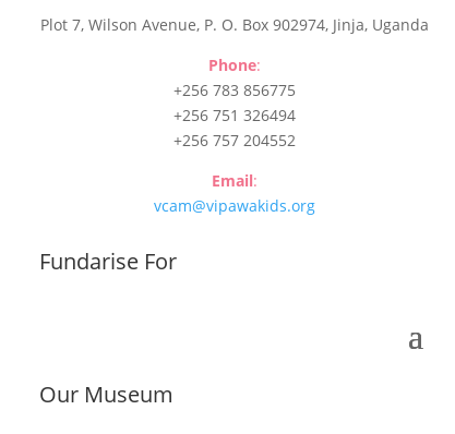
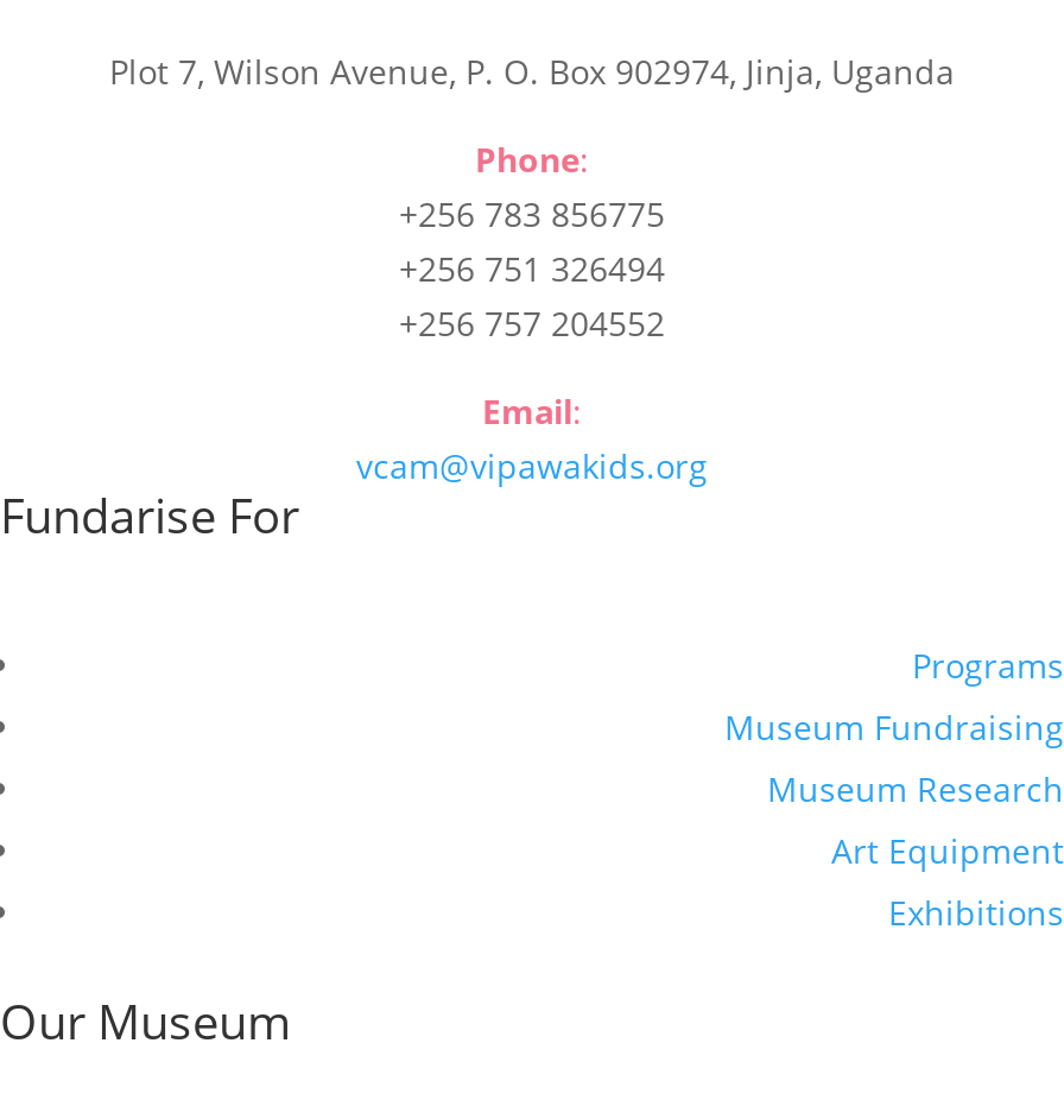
moved [39,246,177,276] -> [0,483,299,548]: Fundarise For
none -> [724,643,1064,935] Programs | Museum Fundraising | Museum Research | Art Equipment | Exhibitions

